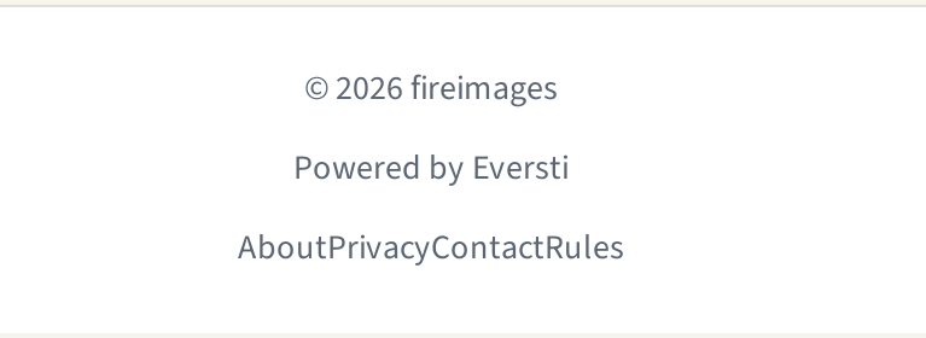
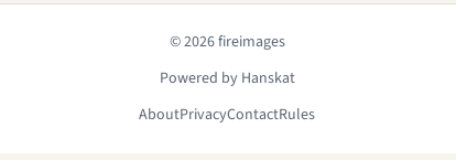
[293,144,569,193] Powered by Eversti -> [159,67,295,89] Powered by Hanskat

